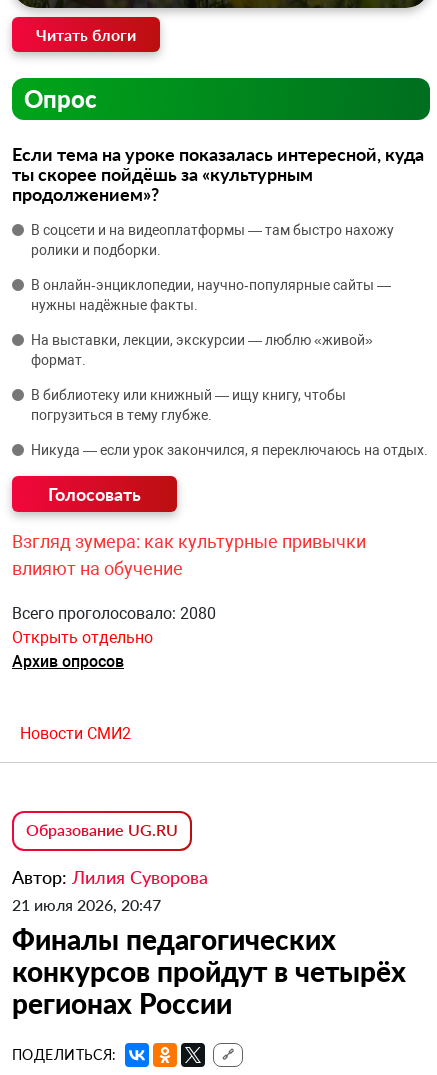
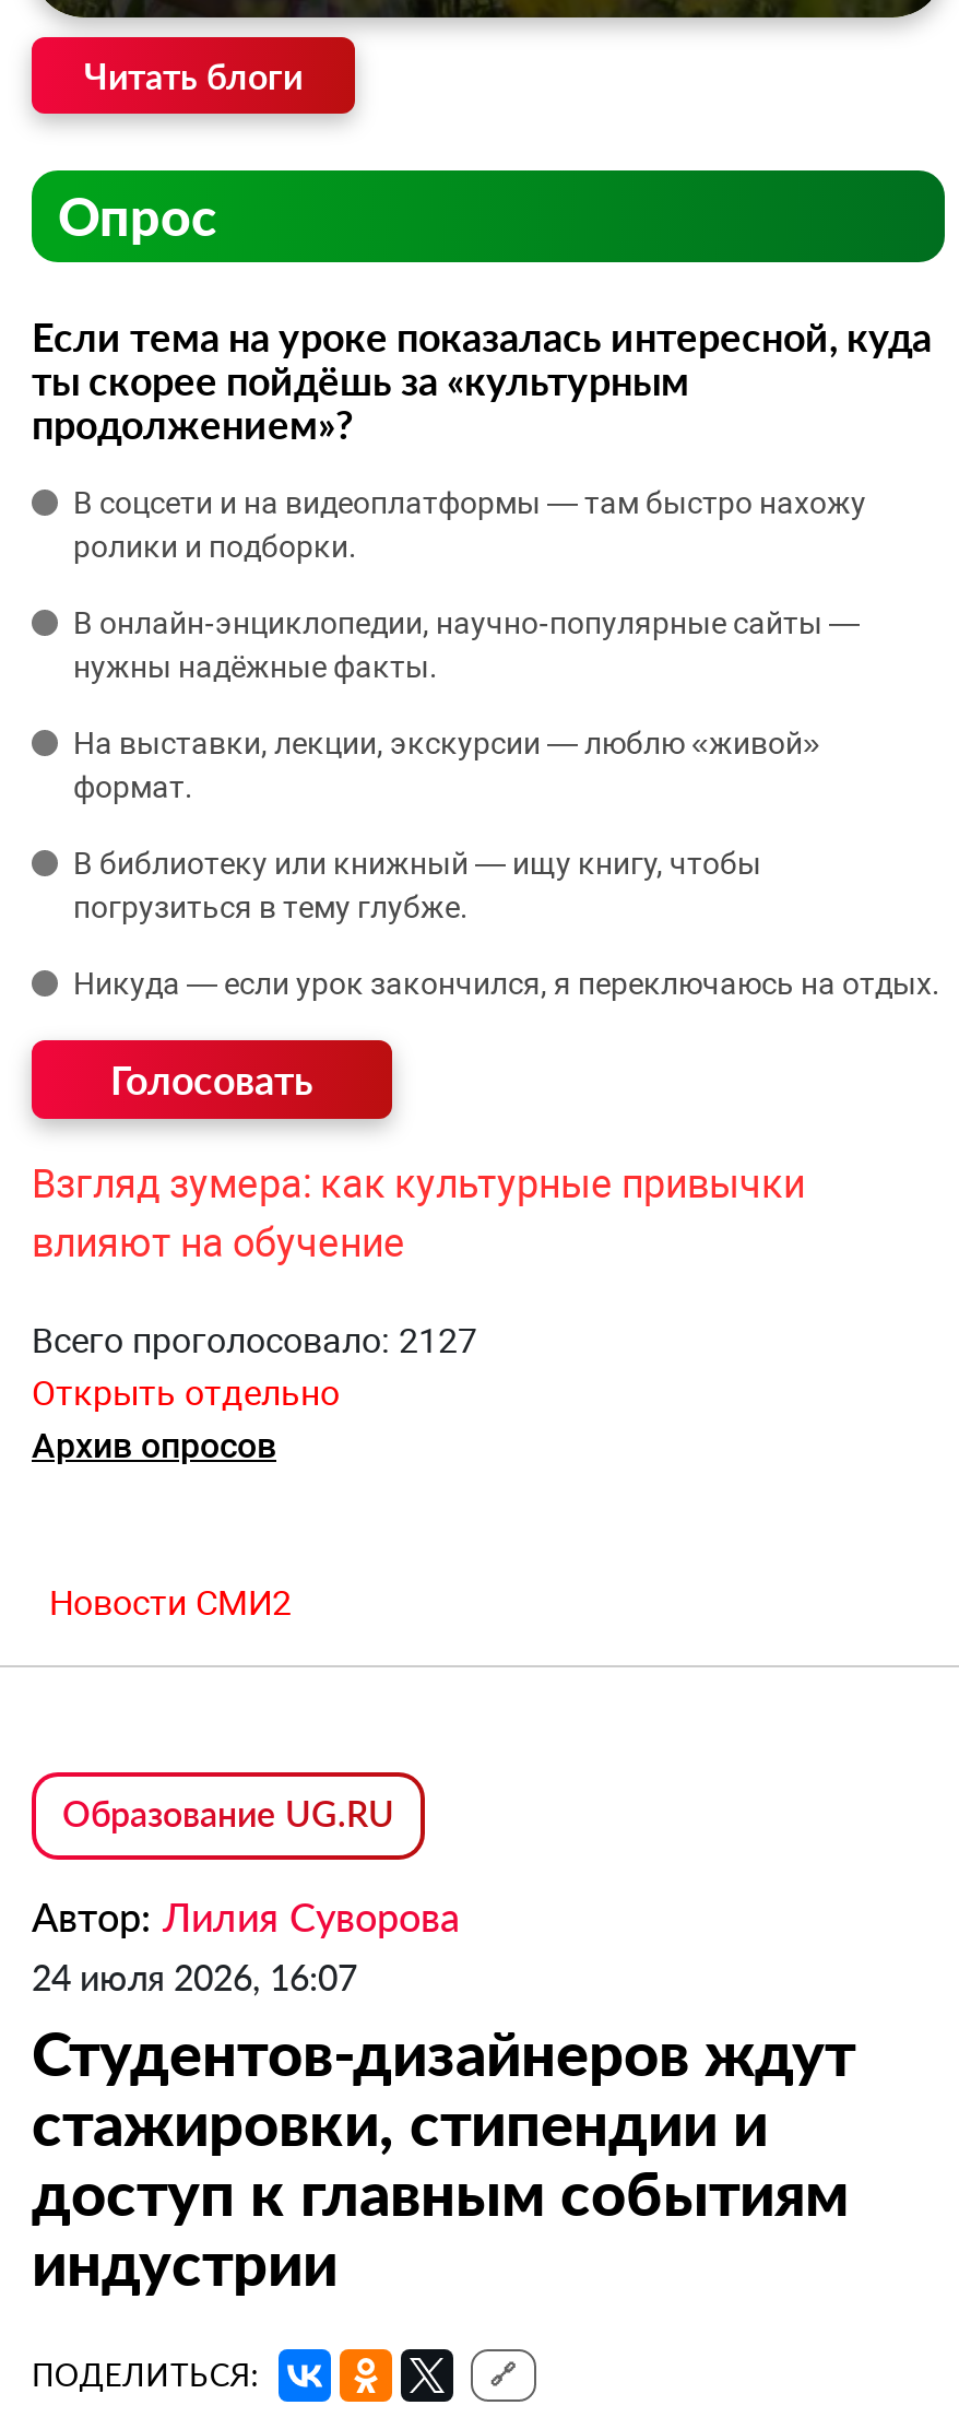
[12,604,216,623] Всего проголосовало: 2080 -> [32,1320,477,1362] Всего проголосовало: 2127
[12,895,406,1020] 21 июля 2026, 20:47 | Финалы педагогических | конкурсов пройдут в четырёх | регионах России -> [32,1956,855,2299] 24 июля 2026, 16:07 | Студентов-дизайнеров ждут | стажировки, стипендии и | доступ к главным событиям | индустрии

